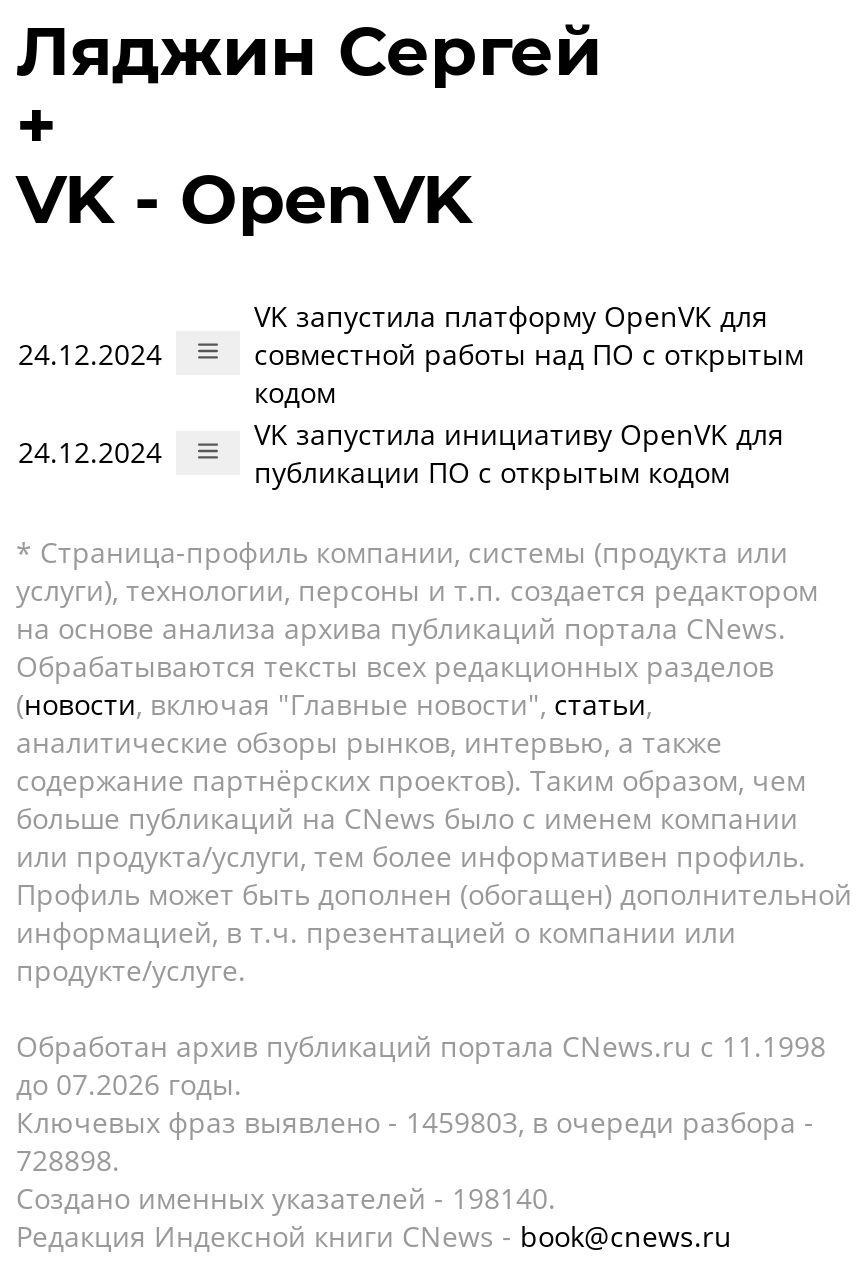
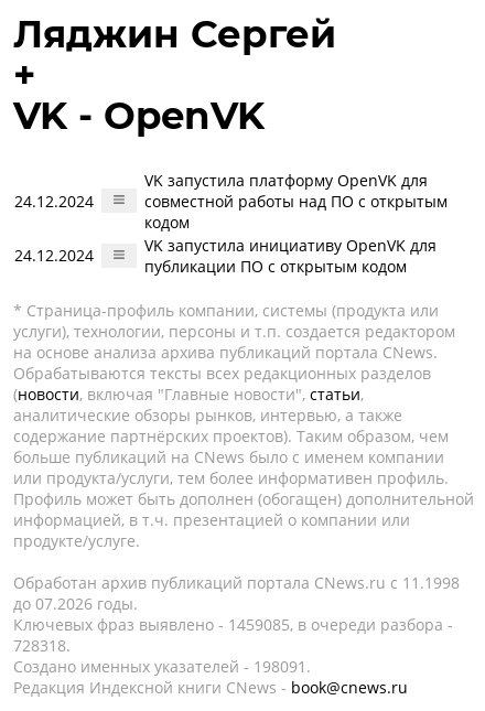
[16,1103,814,1141] Ключевых фраз выявлено - 1459803, в очереди разбора - -> [13,614,453,635] Ключевых фраз выявлено - 1459085, в очереди разбора -
[16,1141,120,1179] 728898. -> [13,635,71,656] 728318.
[16,1179,556,1217] Создано именных указателей - 198140. -> [13,656,311,677] Создано именных указателей - 198091.

